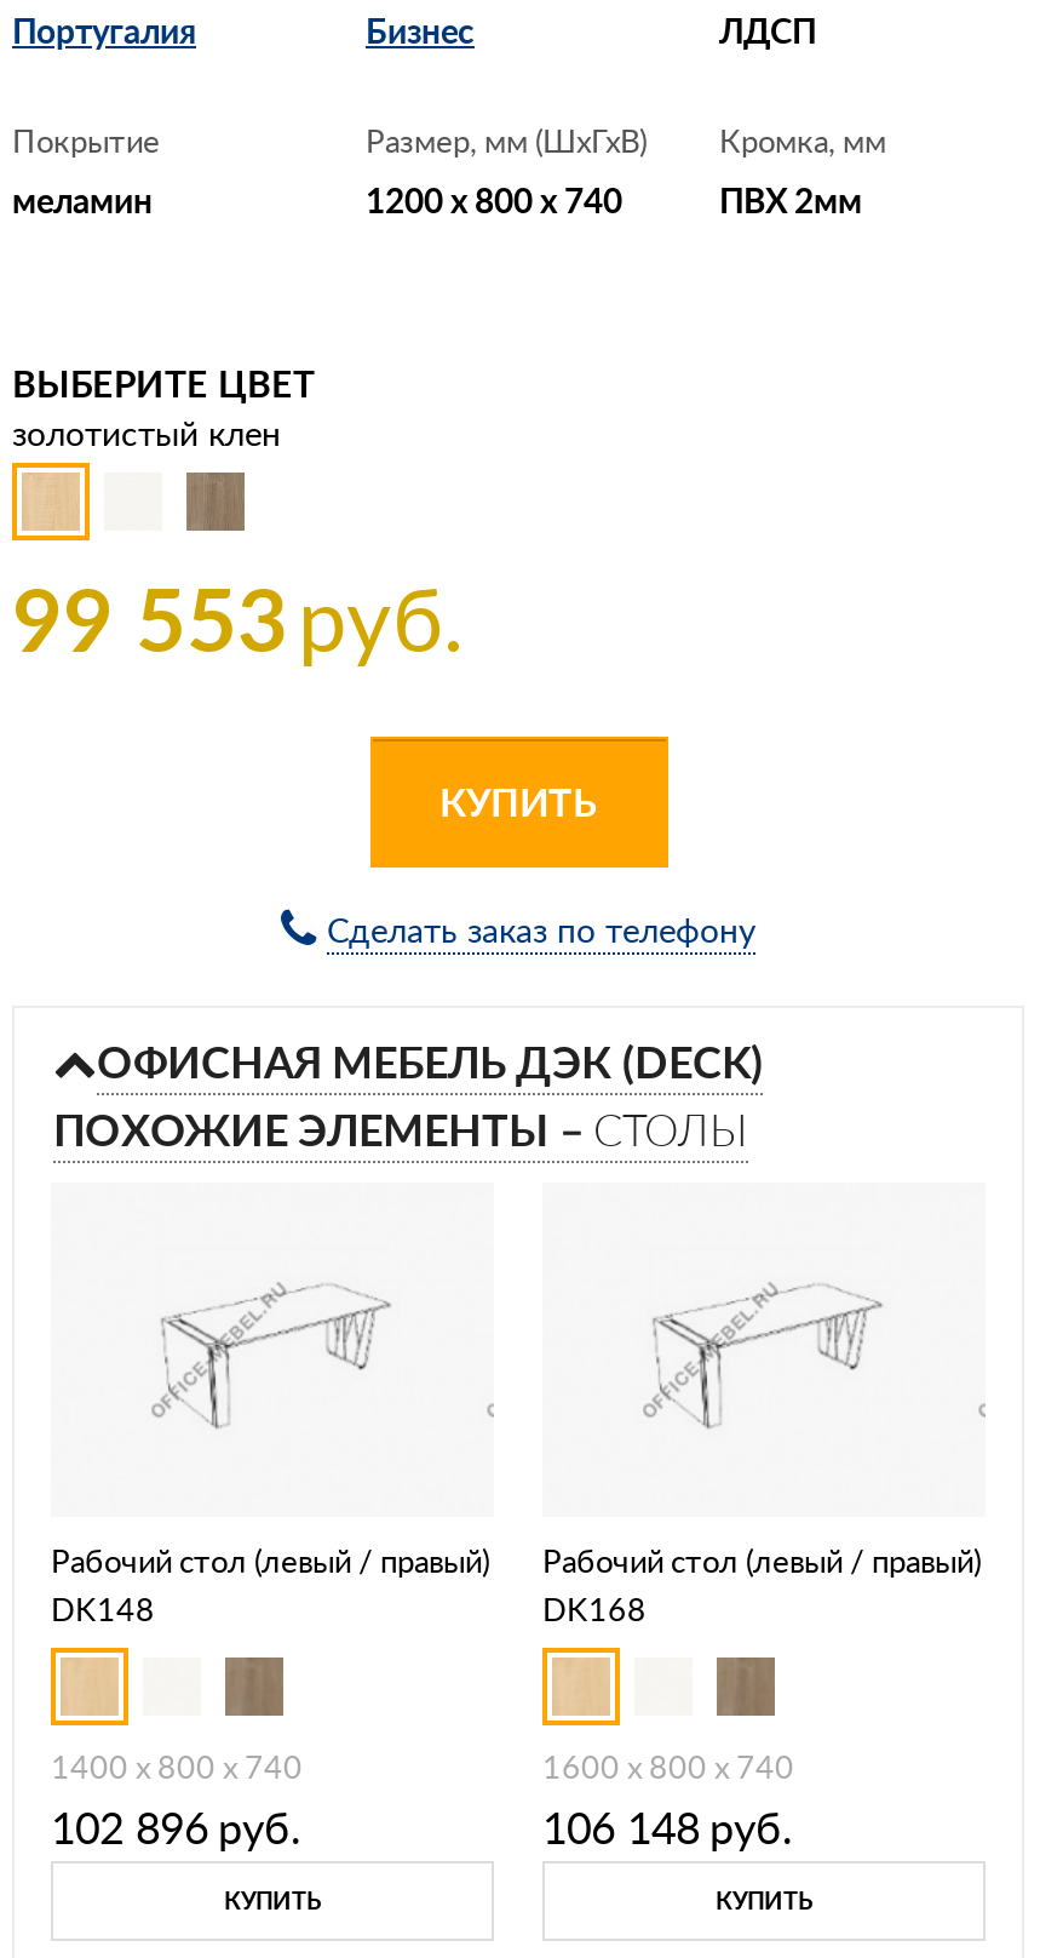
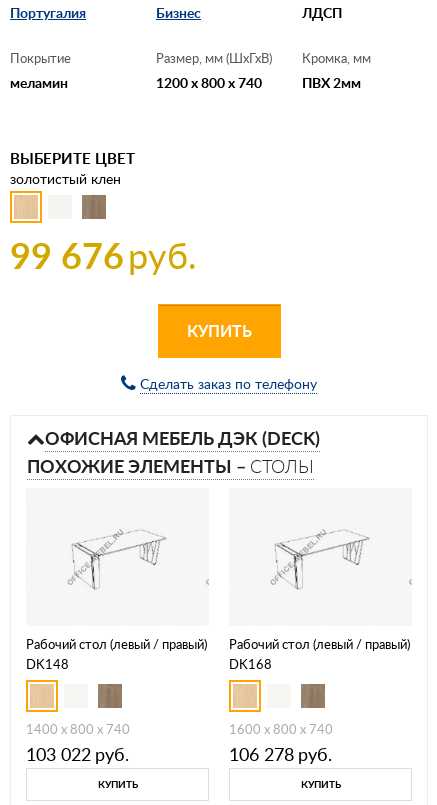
[12,554,462,678] 99 553 руб. -> [10,229,196,280] 99 676 руб.
[51,1797,300,1855] 102 896 руб. -> [26,742,129,766] 103 022 руб.
[542,1797,792,1855] 106 148 руб. -> [229,742,332,766] 106 278 руб.

